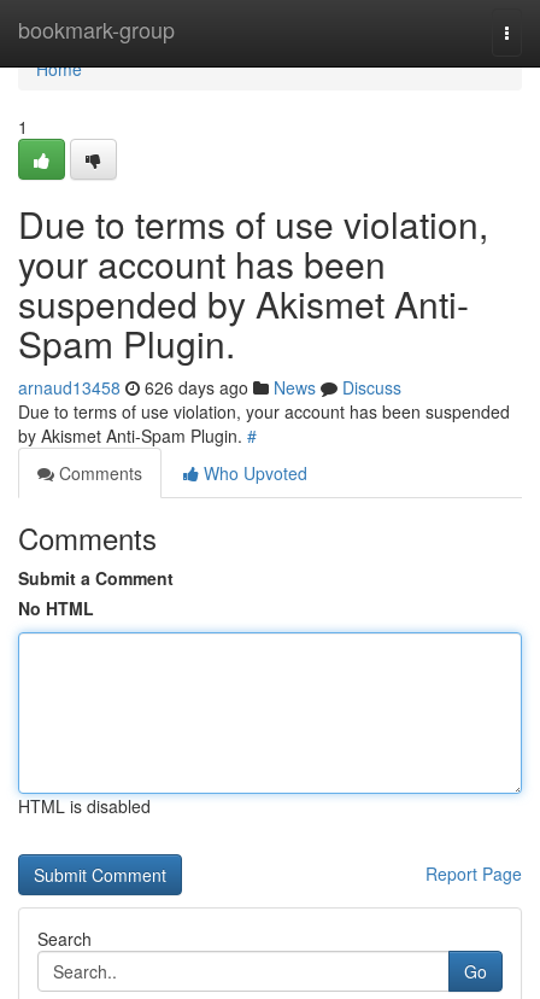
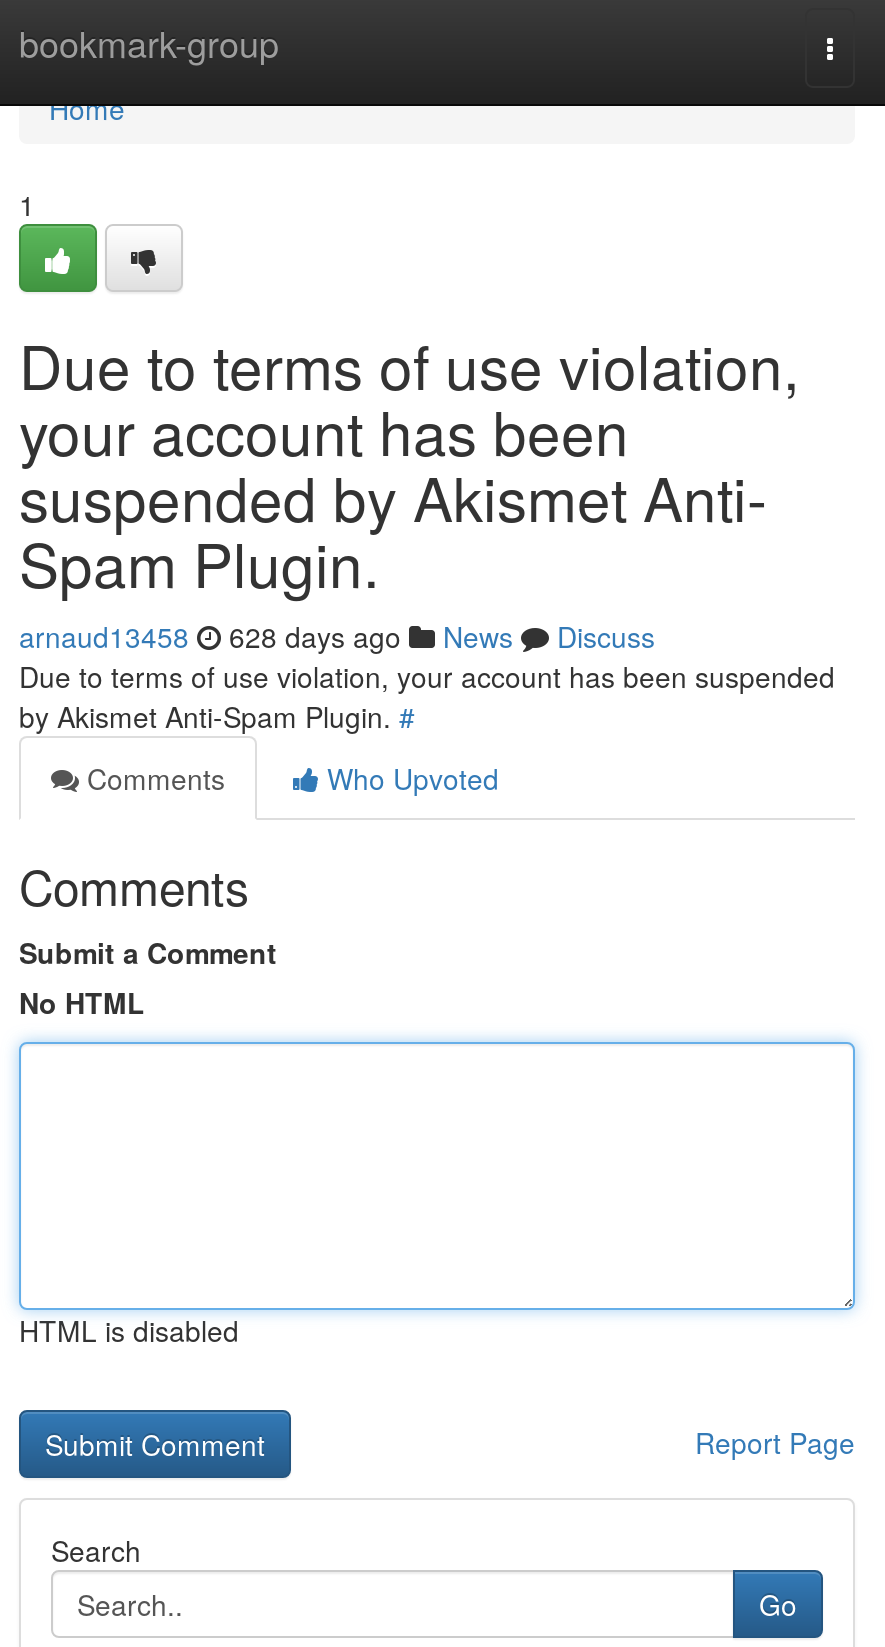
[18,375,401,399] arnaud13458 626 days ago News Discuss -> [19,616,655,656] arnaud13458 628 days ago News Discuss

